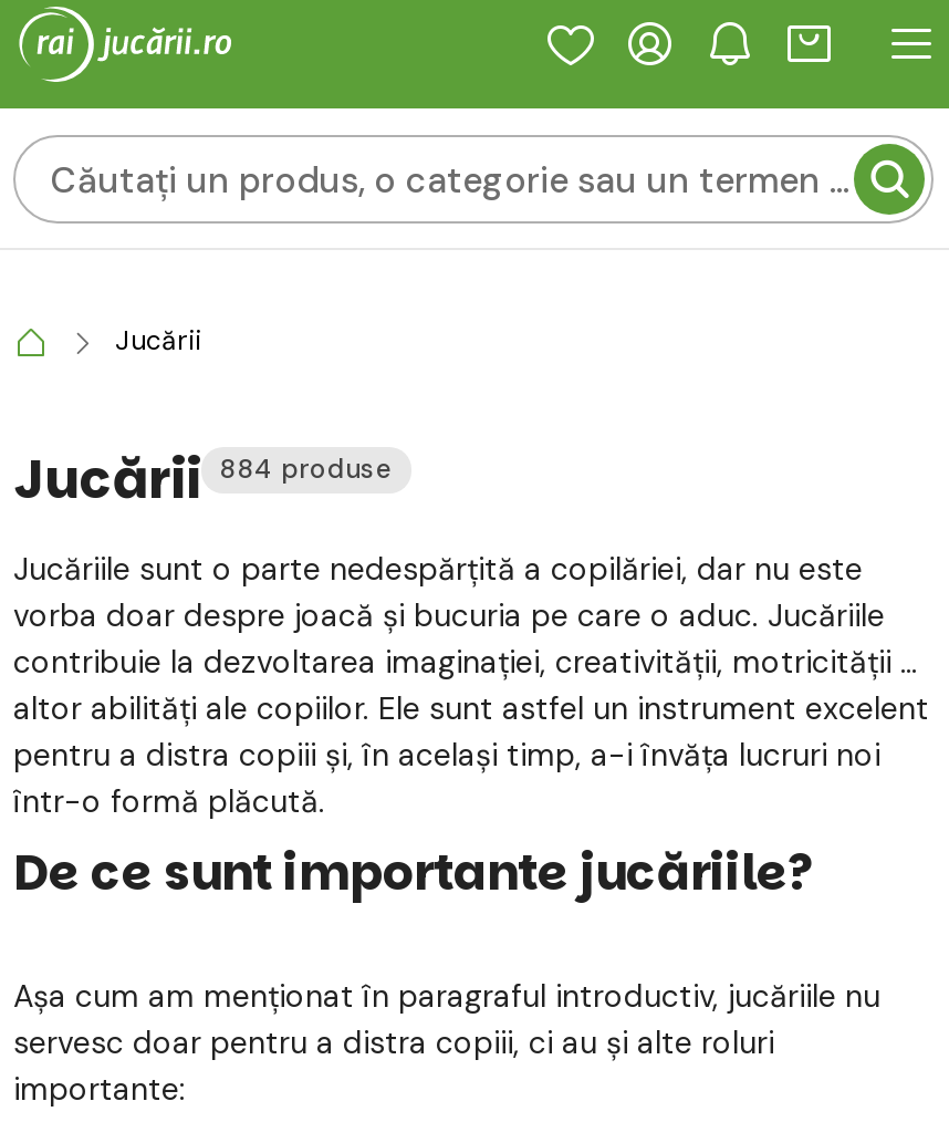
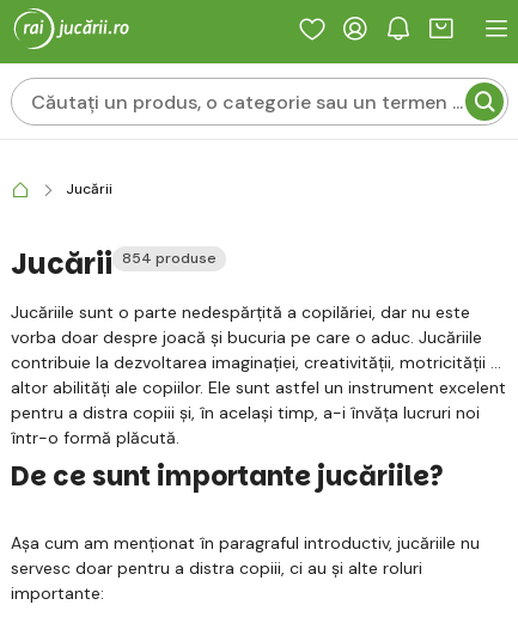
[13,443,394,516] Jucării 884 produse -> [11,244,217,283] Jucării 854 produse

